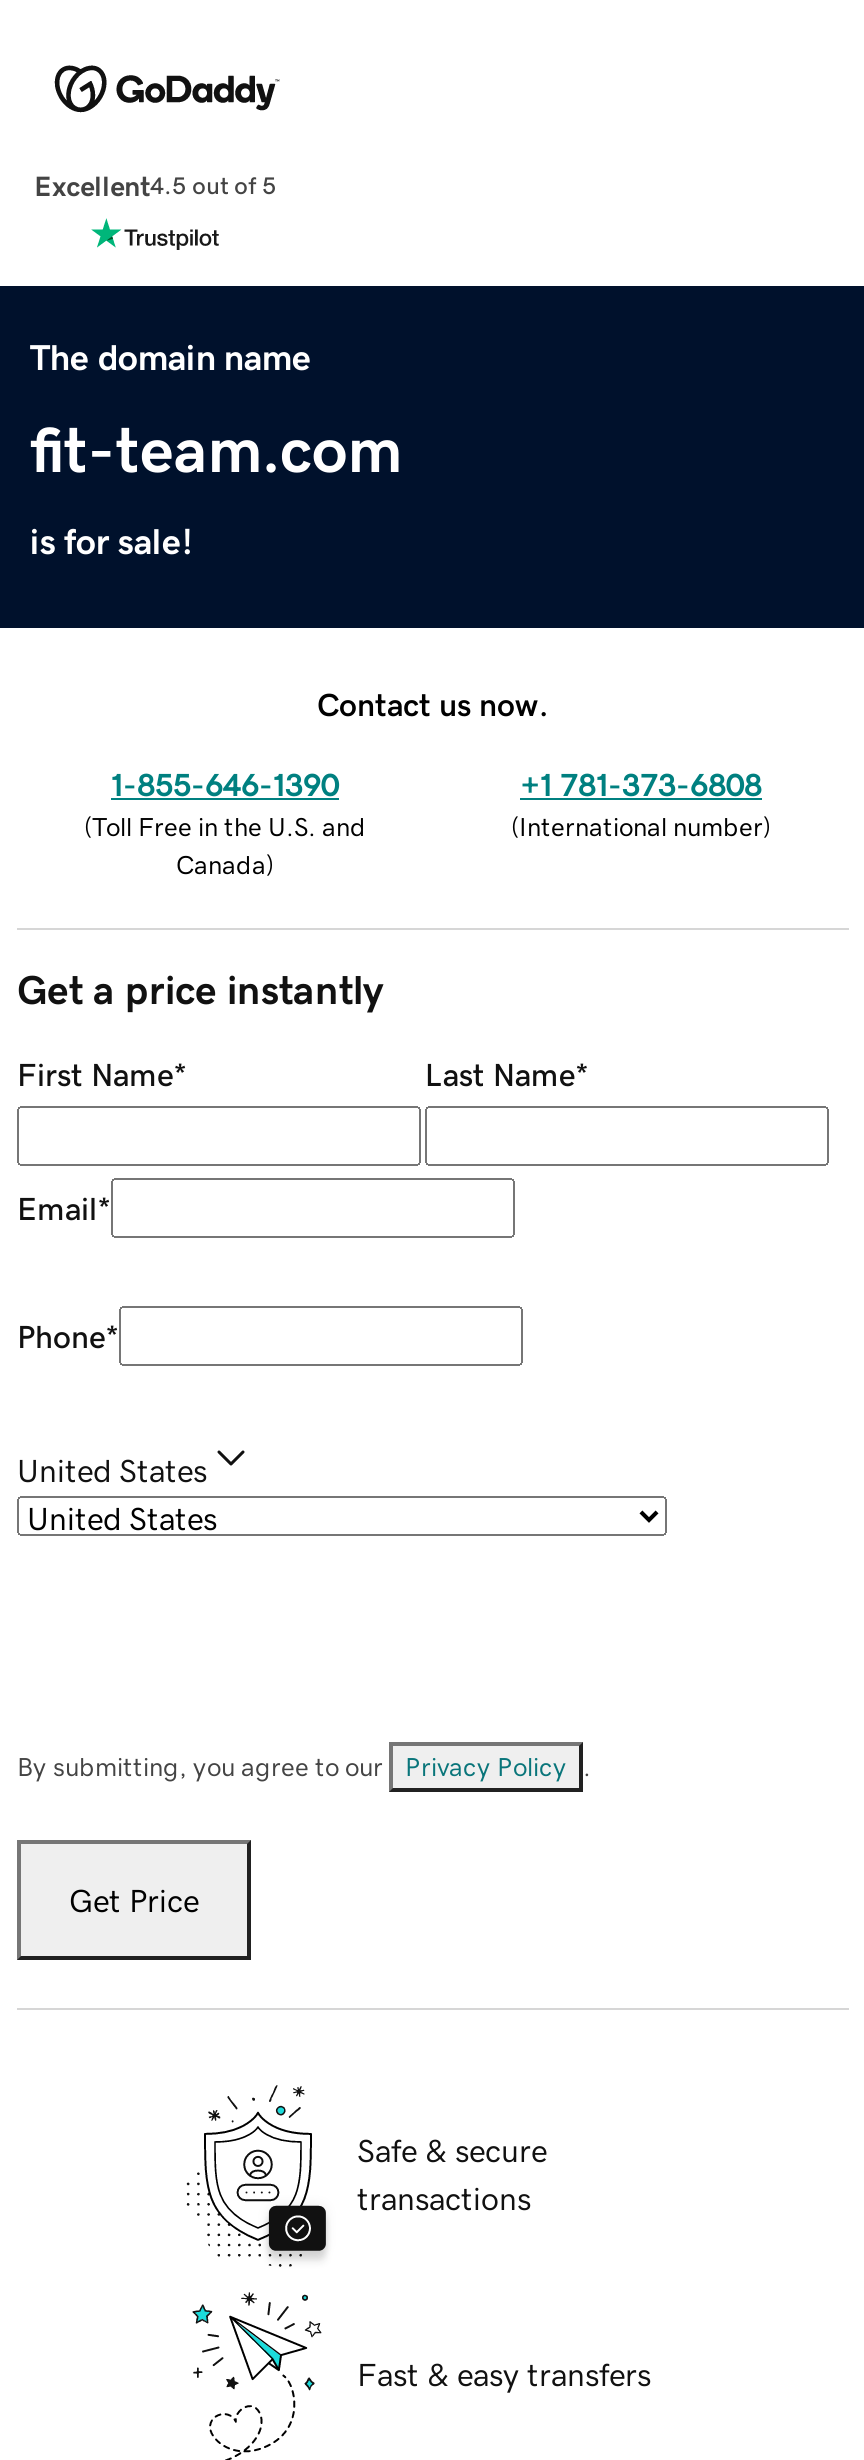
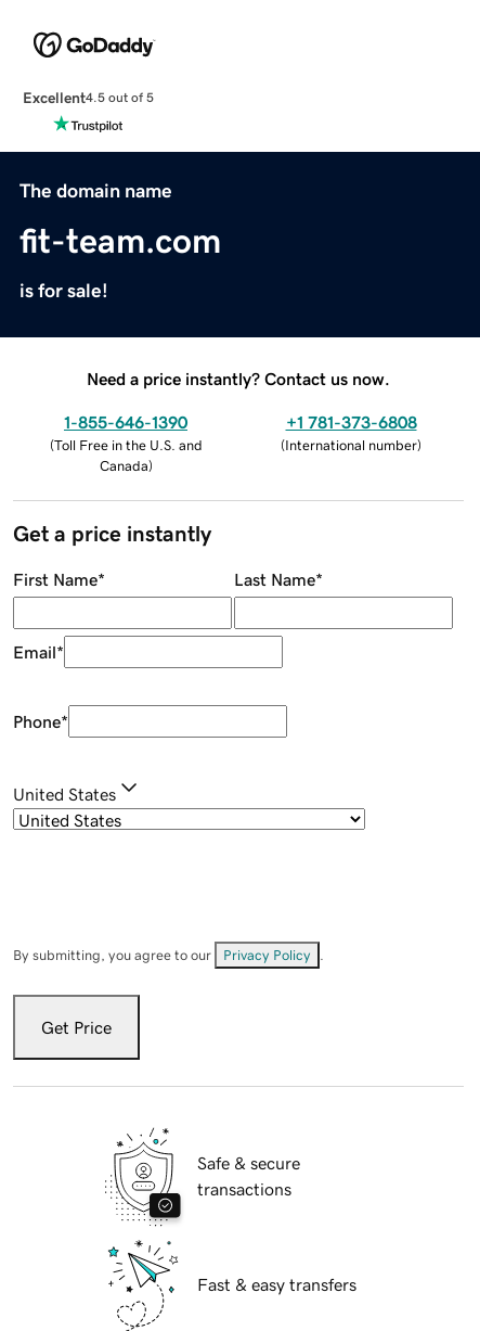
[317,687,549,719] Contact us now. -> [87,369,390,387] Need a price instantly? Contact us now.

